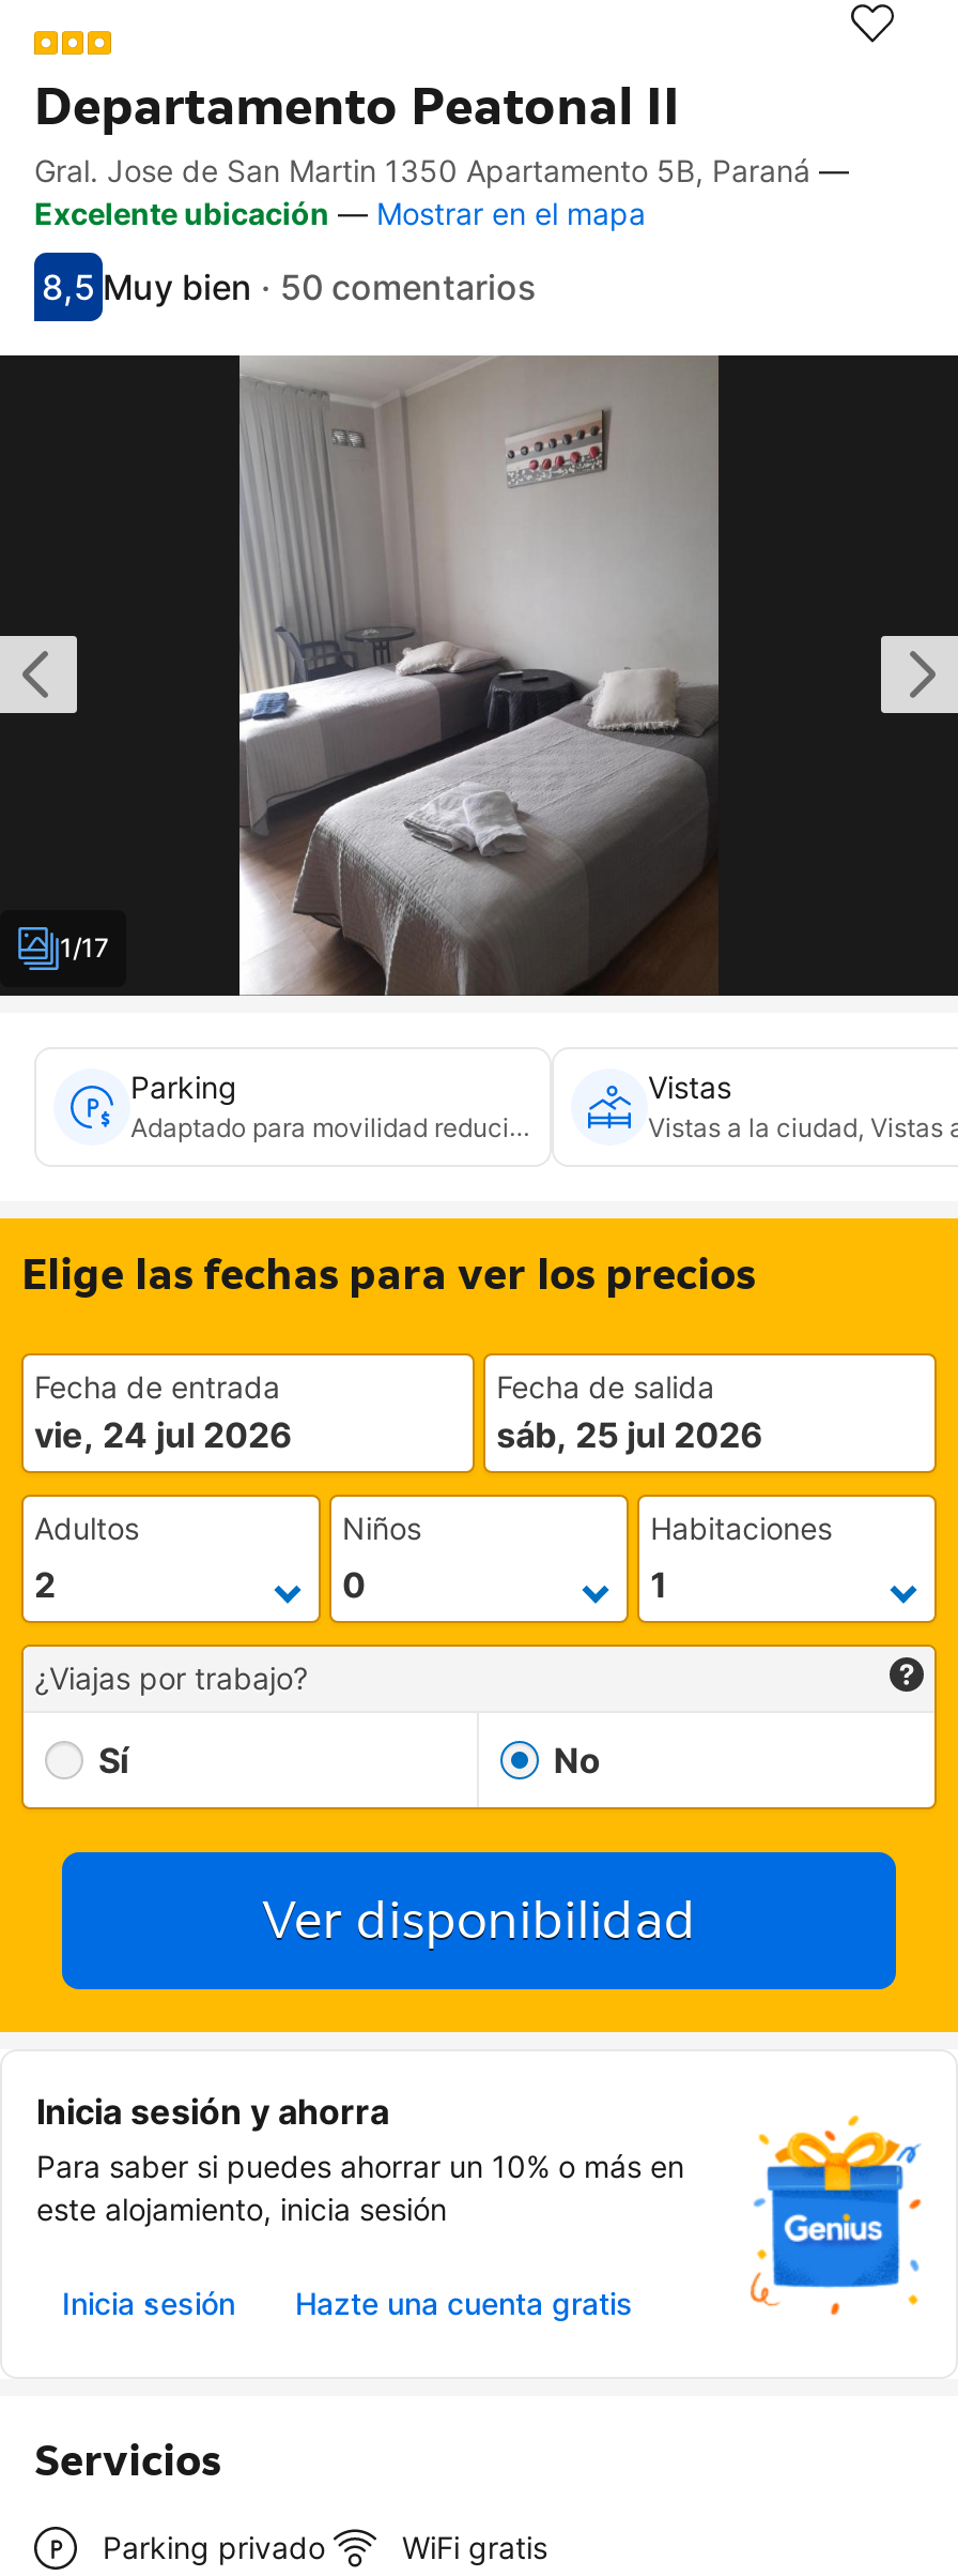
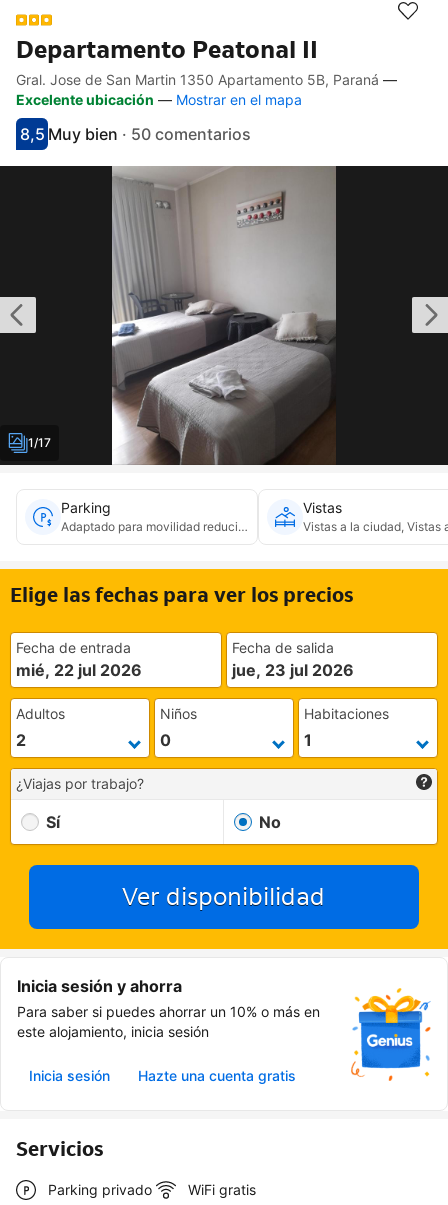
[34,1413,293,1456] vie, 24 jul 2026 -> [16,660,142,680] mié, 22 jul 2026
[496,1413,764,1456] sáb, 25 jul 2026 -> [232,660,354,680] jue, 23 jul 2026

